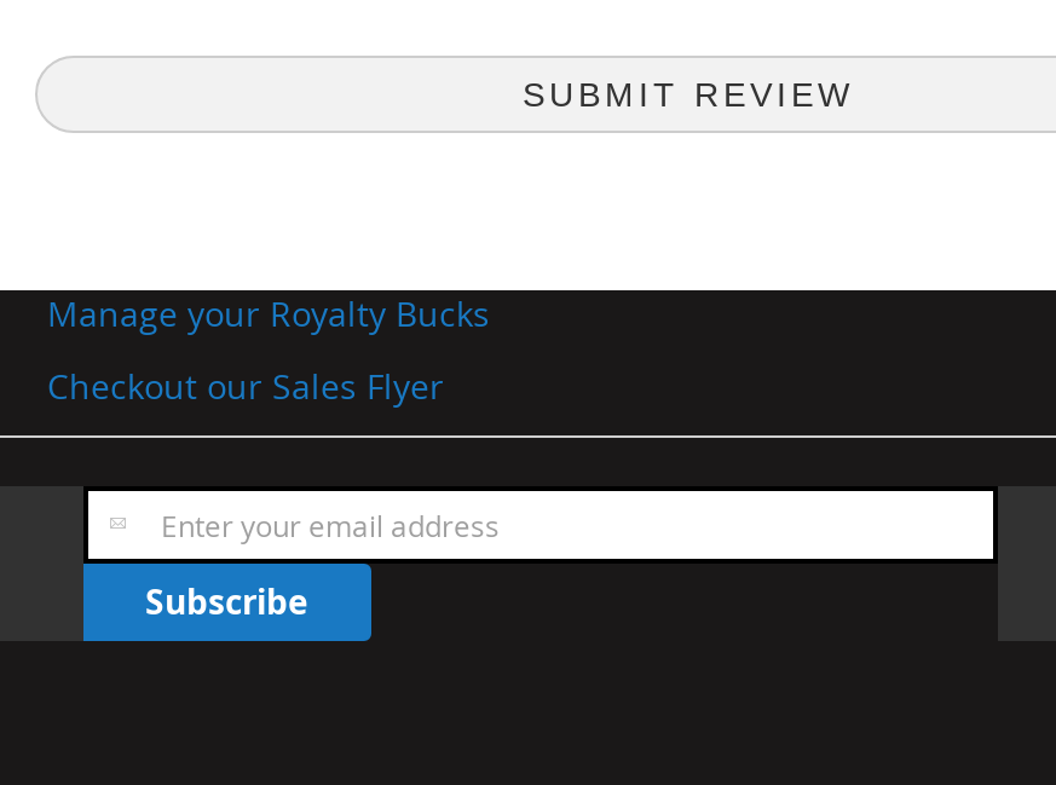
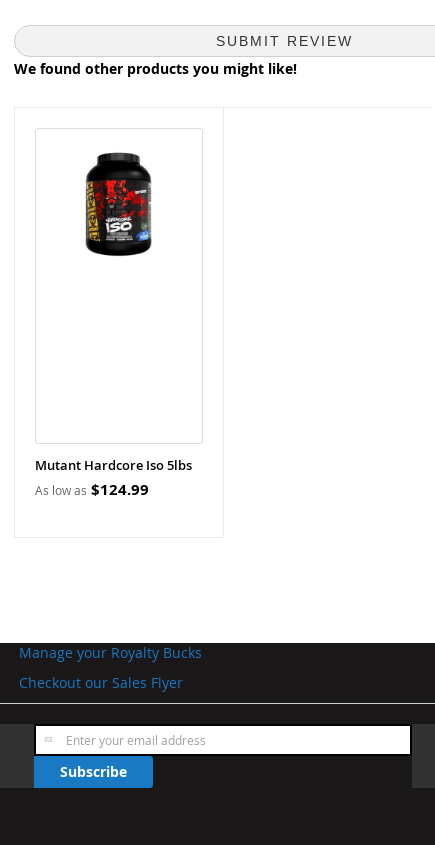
none -> [14,59,297,78] We found other products you might like!
none -> [35,456,192,500] Mutant Hardcore Iso 5lbs | As low as $124.99
none -> [85,152,152,257] [image]

